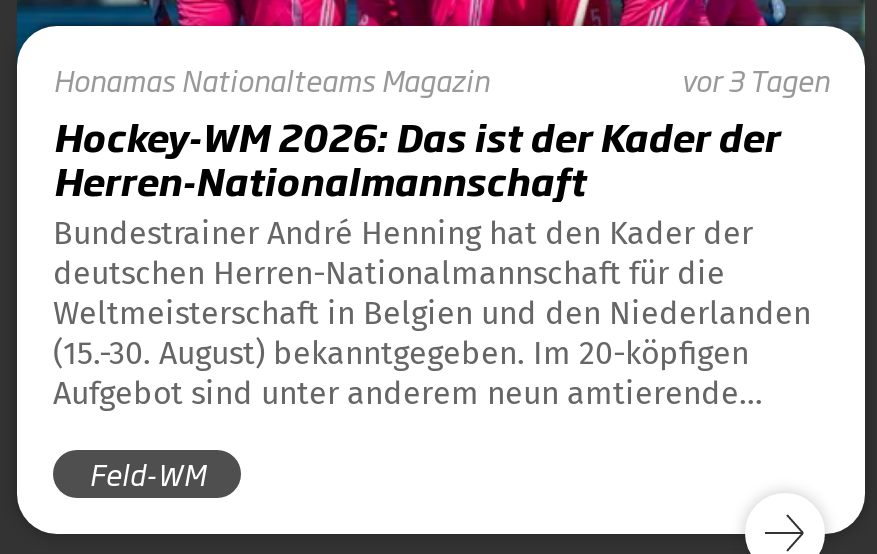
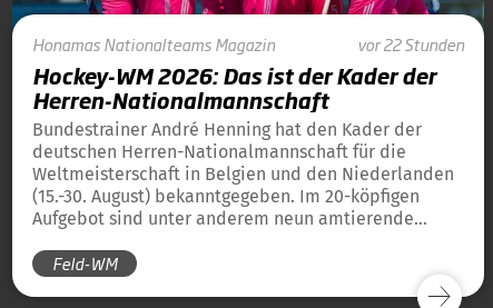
[681,58,829,100] vor 3 Tagen -> [357,32,464,56] vor 22 Stunden

